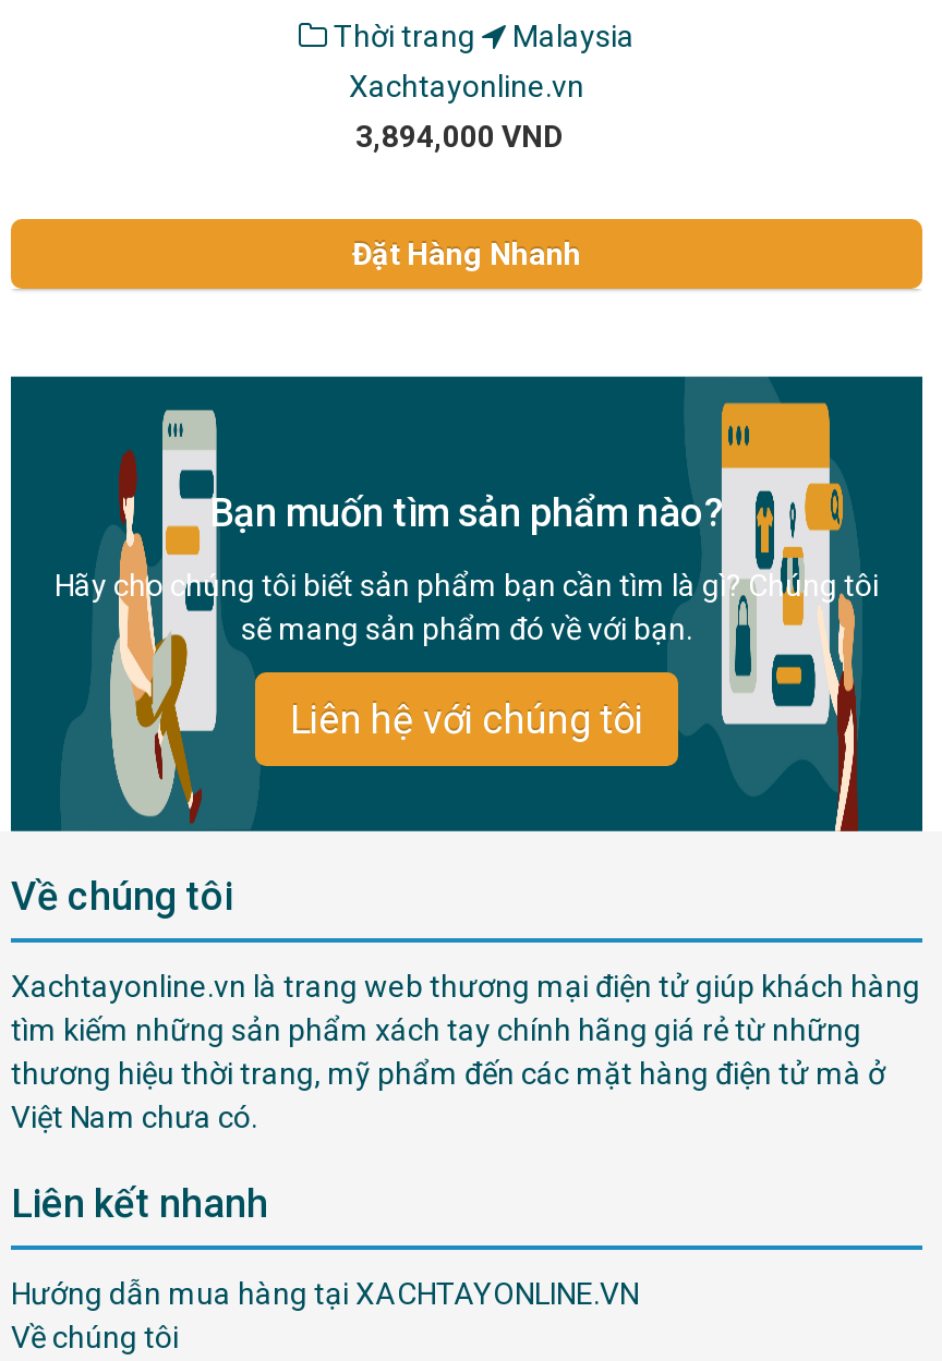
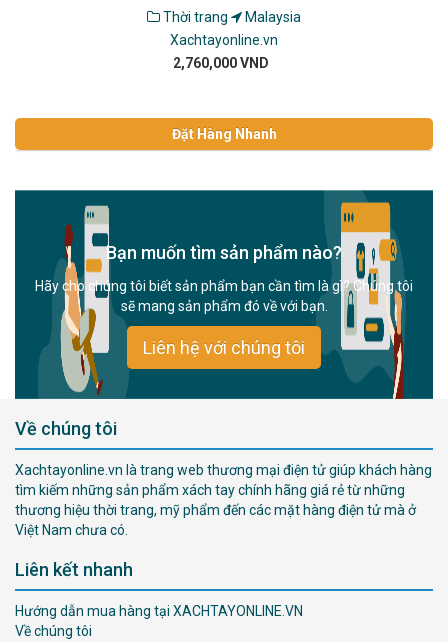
[355,119,571,154] 3,894,000 VND -> [173,55,272,71] 2,760,000 VND

